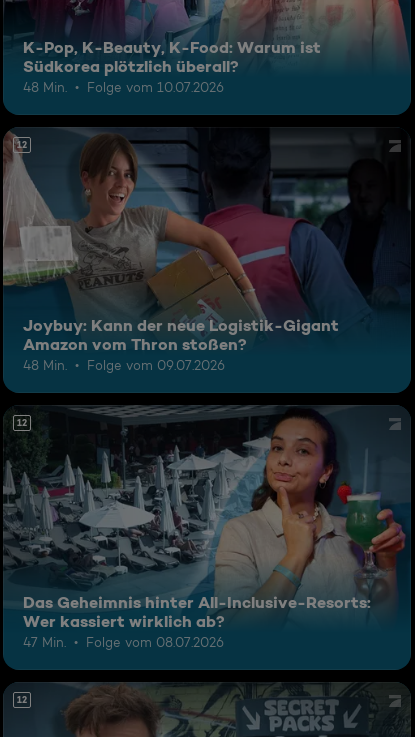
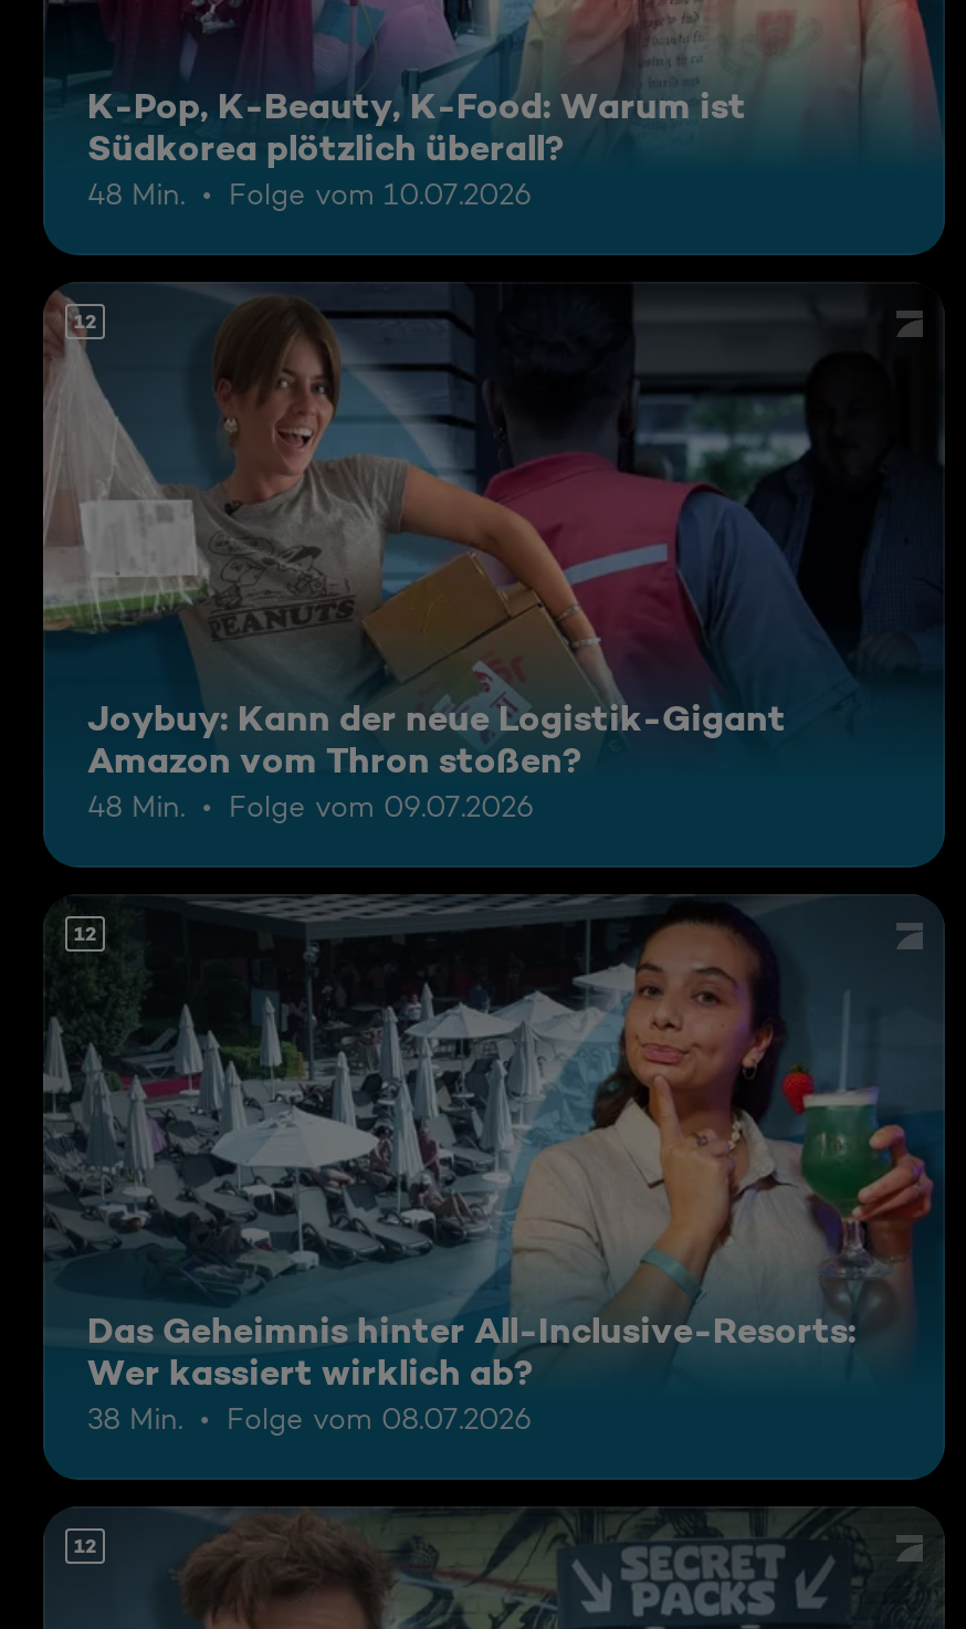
[23,634,224,650] 47 Min. Folge vom 08.07.2026 -> [87,1401,532,1436] 38 Min. Folge vom 08.07.2026

